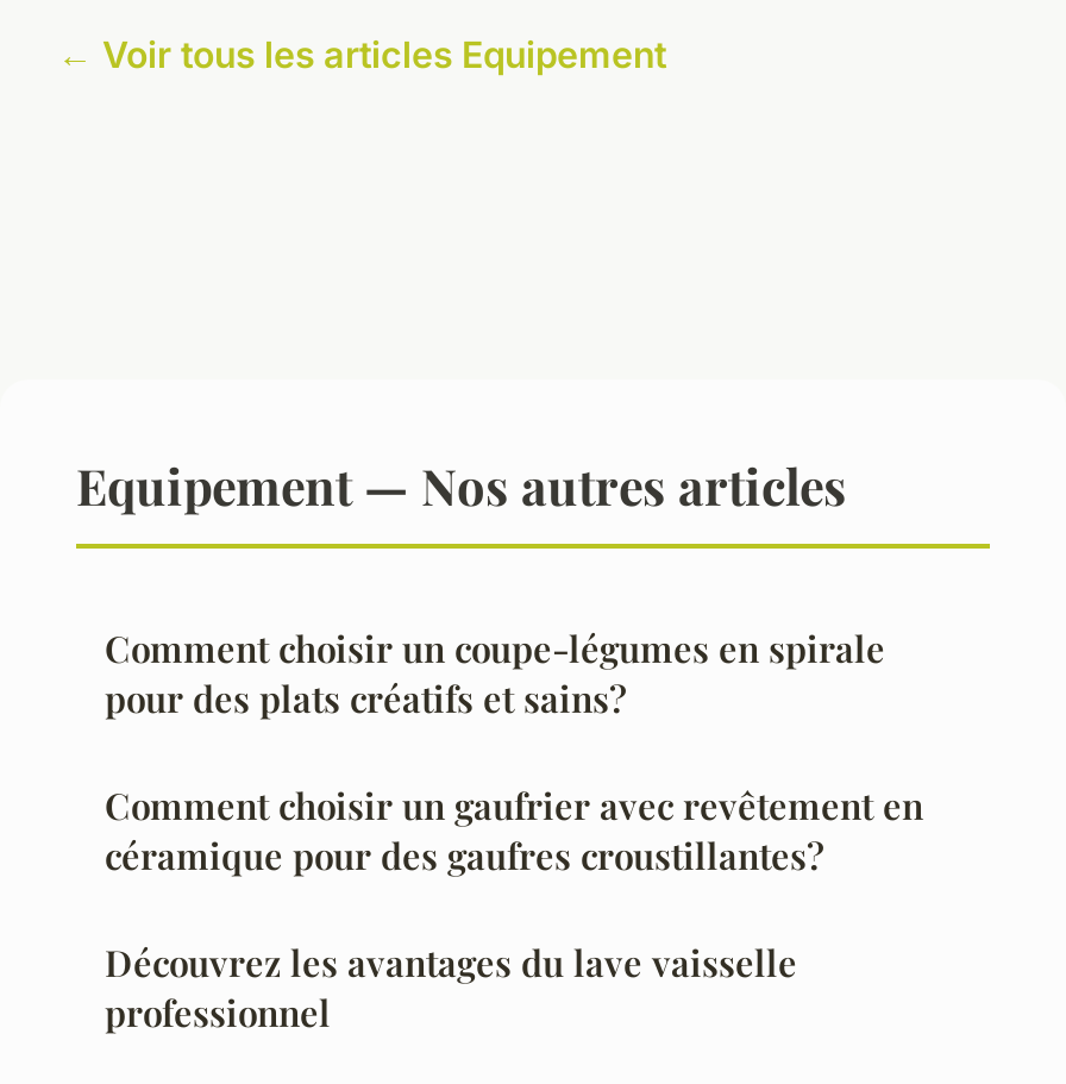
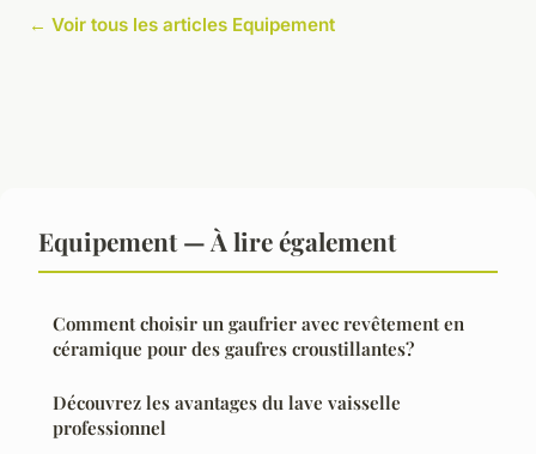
[76,452,885,723] Equipement — Nos autres articles | Comment choisir un coupe-légumes en spirale | pour des plats créatifs et sains? -> [38,224,396,258] Equipement — À lire également

